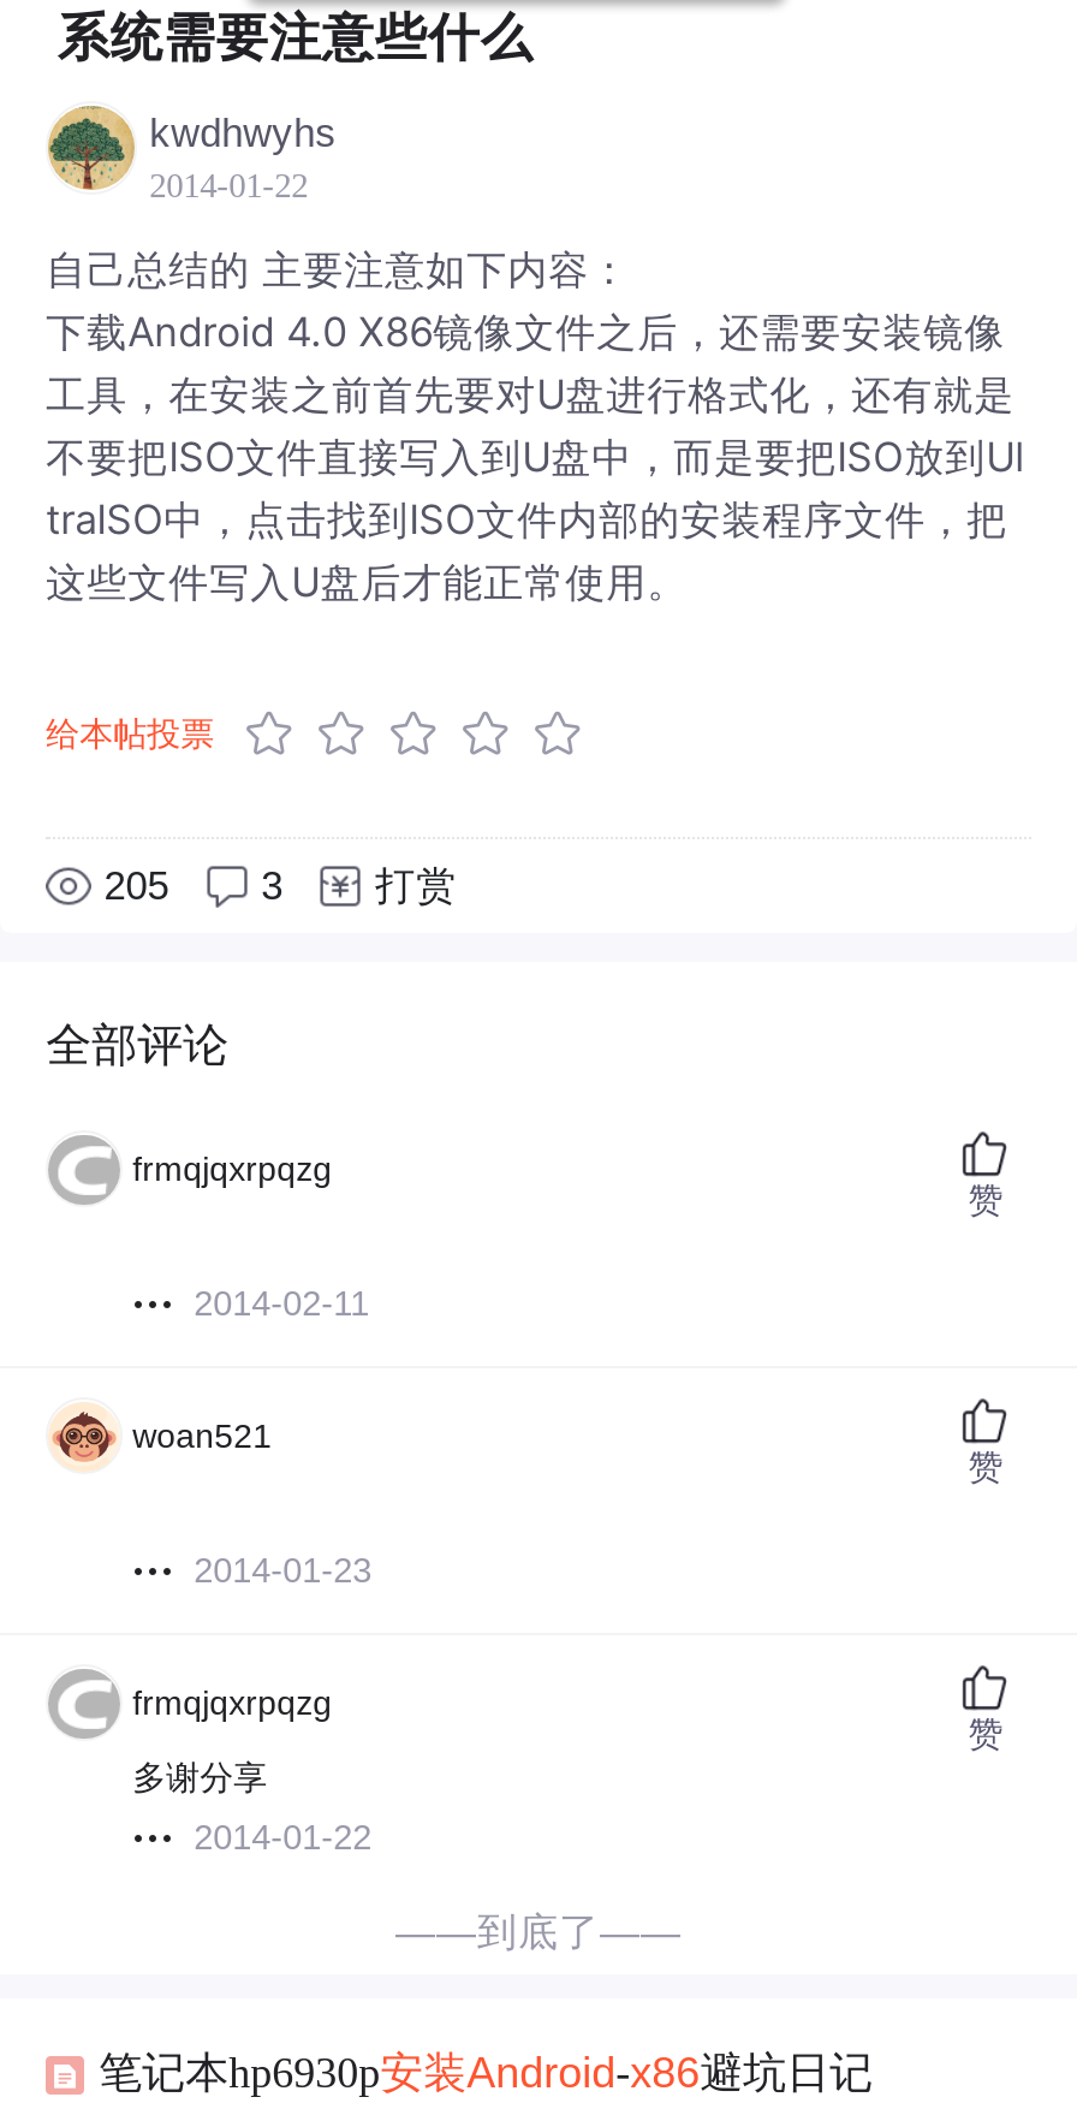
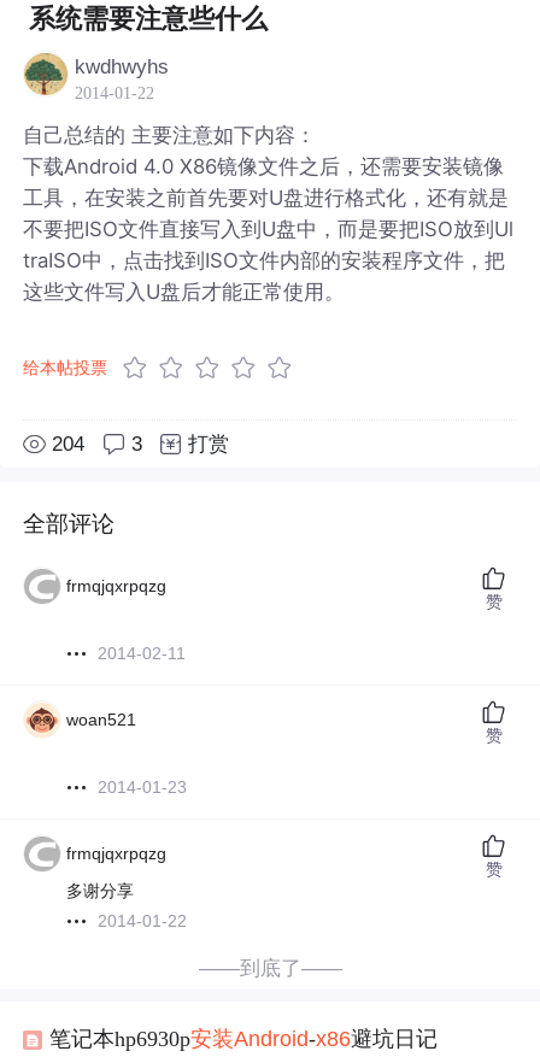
[104,864,169,910] 205 -> [52,433,85,456] 204

